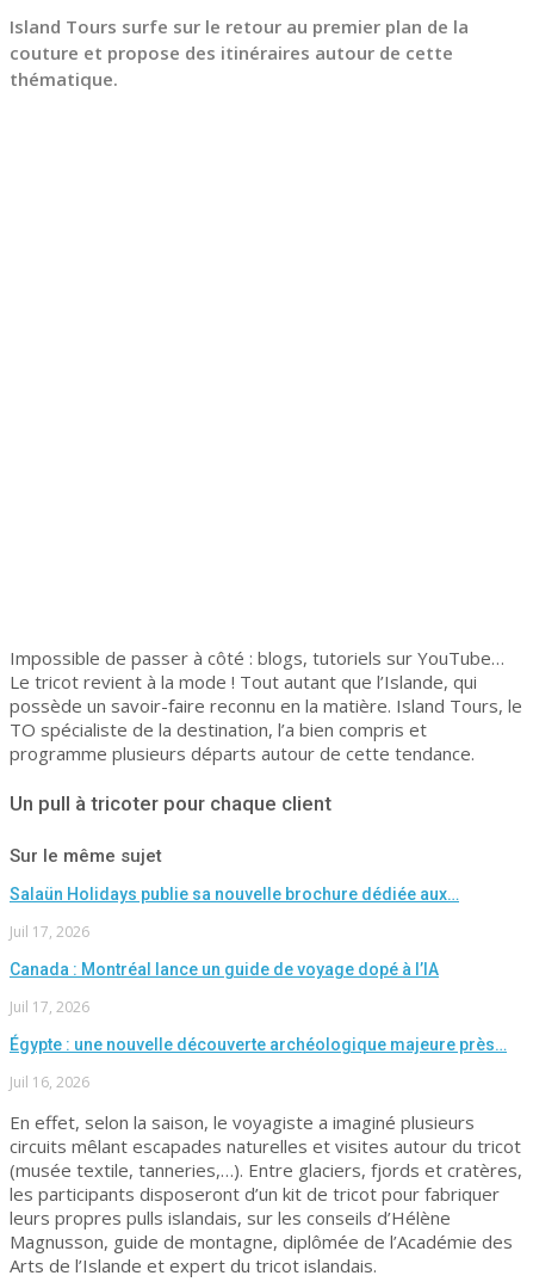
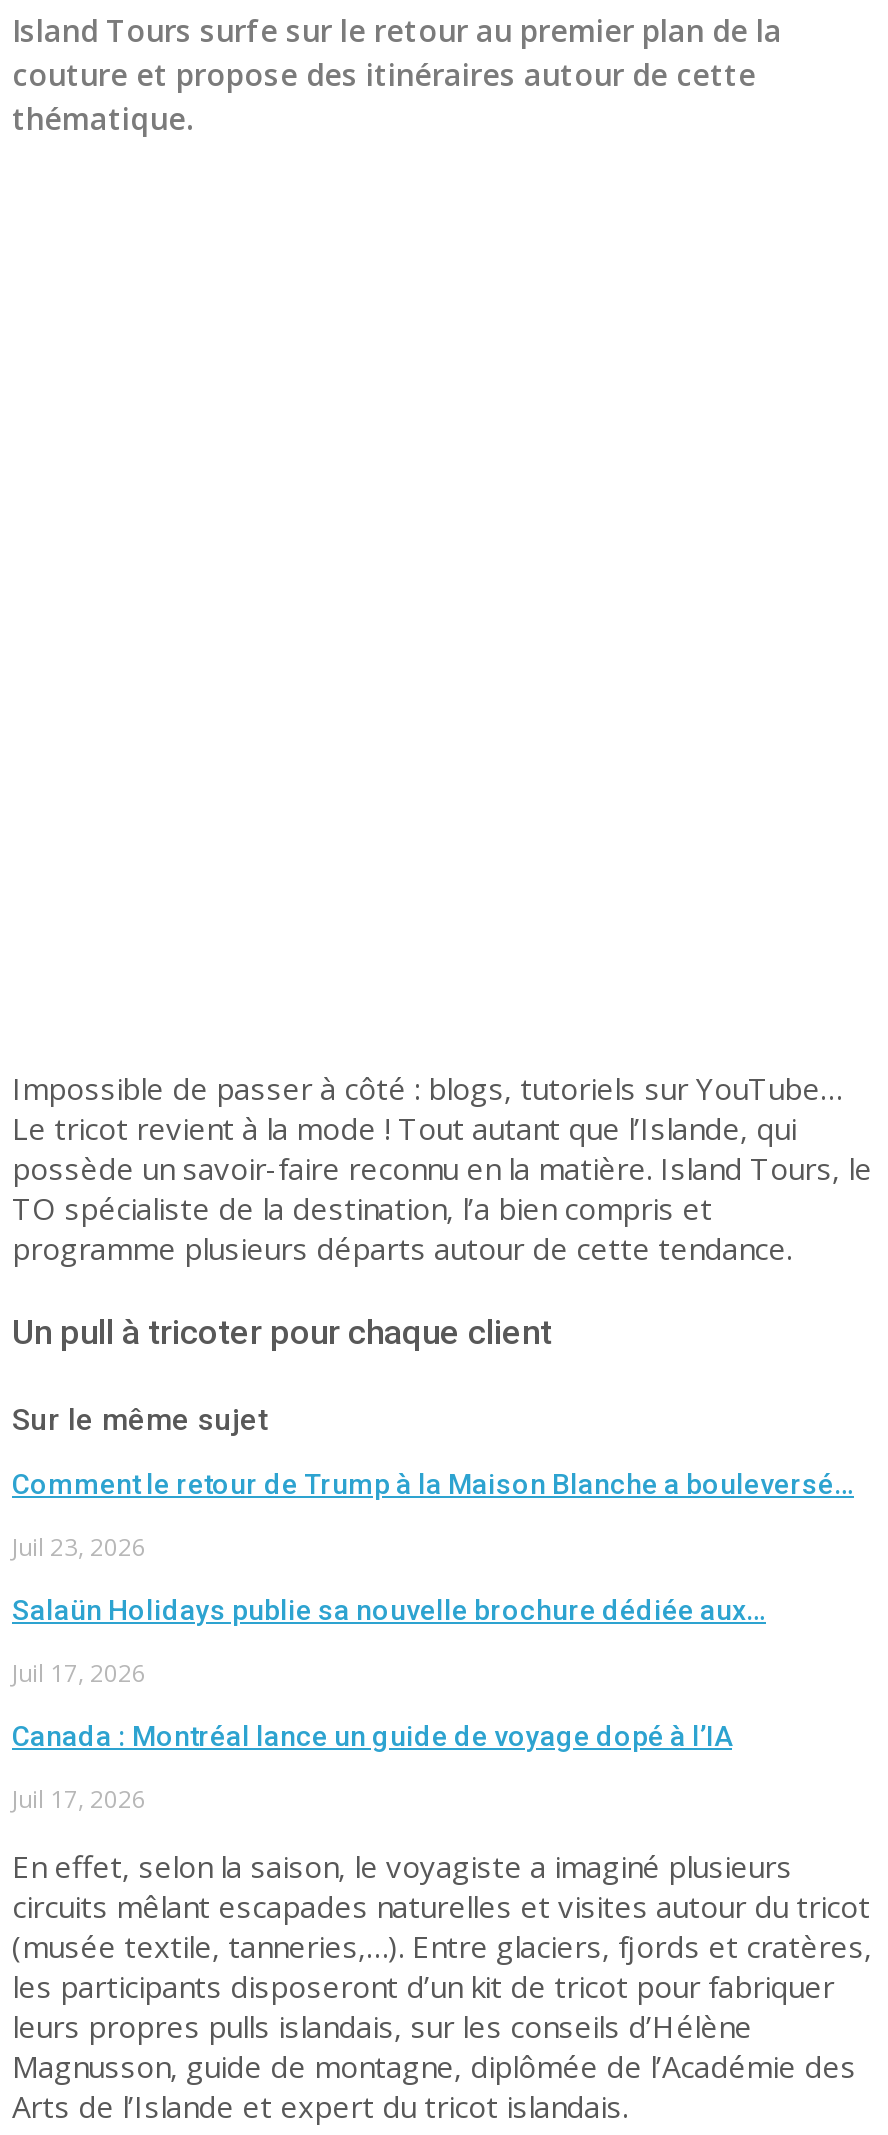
none -> [12,1468,854,1564] Comment le retour de Trump à la Maison Blanche a bouleversé… | Juil 23, 2026
moved [10,885,459,1017] -> [12,1594,766,1816]: Salaün Holidays publie sa nouvelle brochure dédiée aux… | Juil 17, 2026 | Canada : Montréal lance un guide de voyage dopé à l’IA | Juil 17, 2026
[10,1035,507,1092] Égypte : une nouvelle découverte archéologique majeure près… | Juil 16, 2026 -> none

